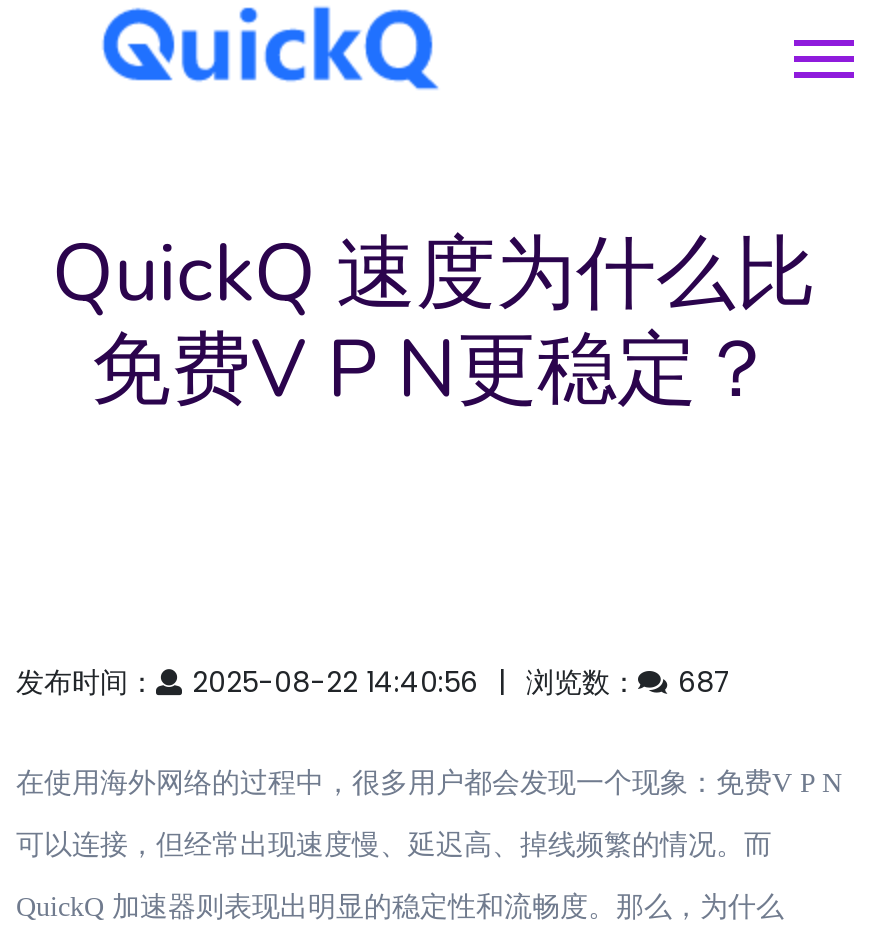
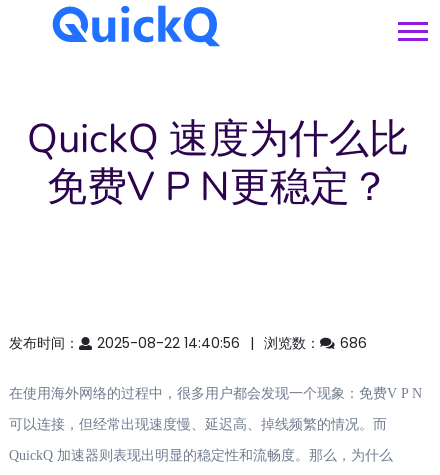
[678,662,732,702] 687 -> [340,333,367,353] 686

